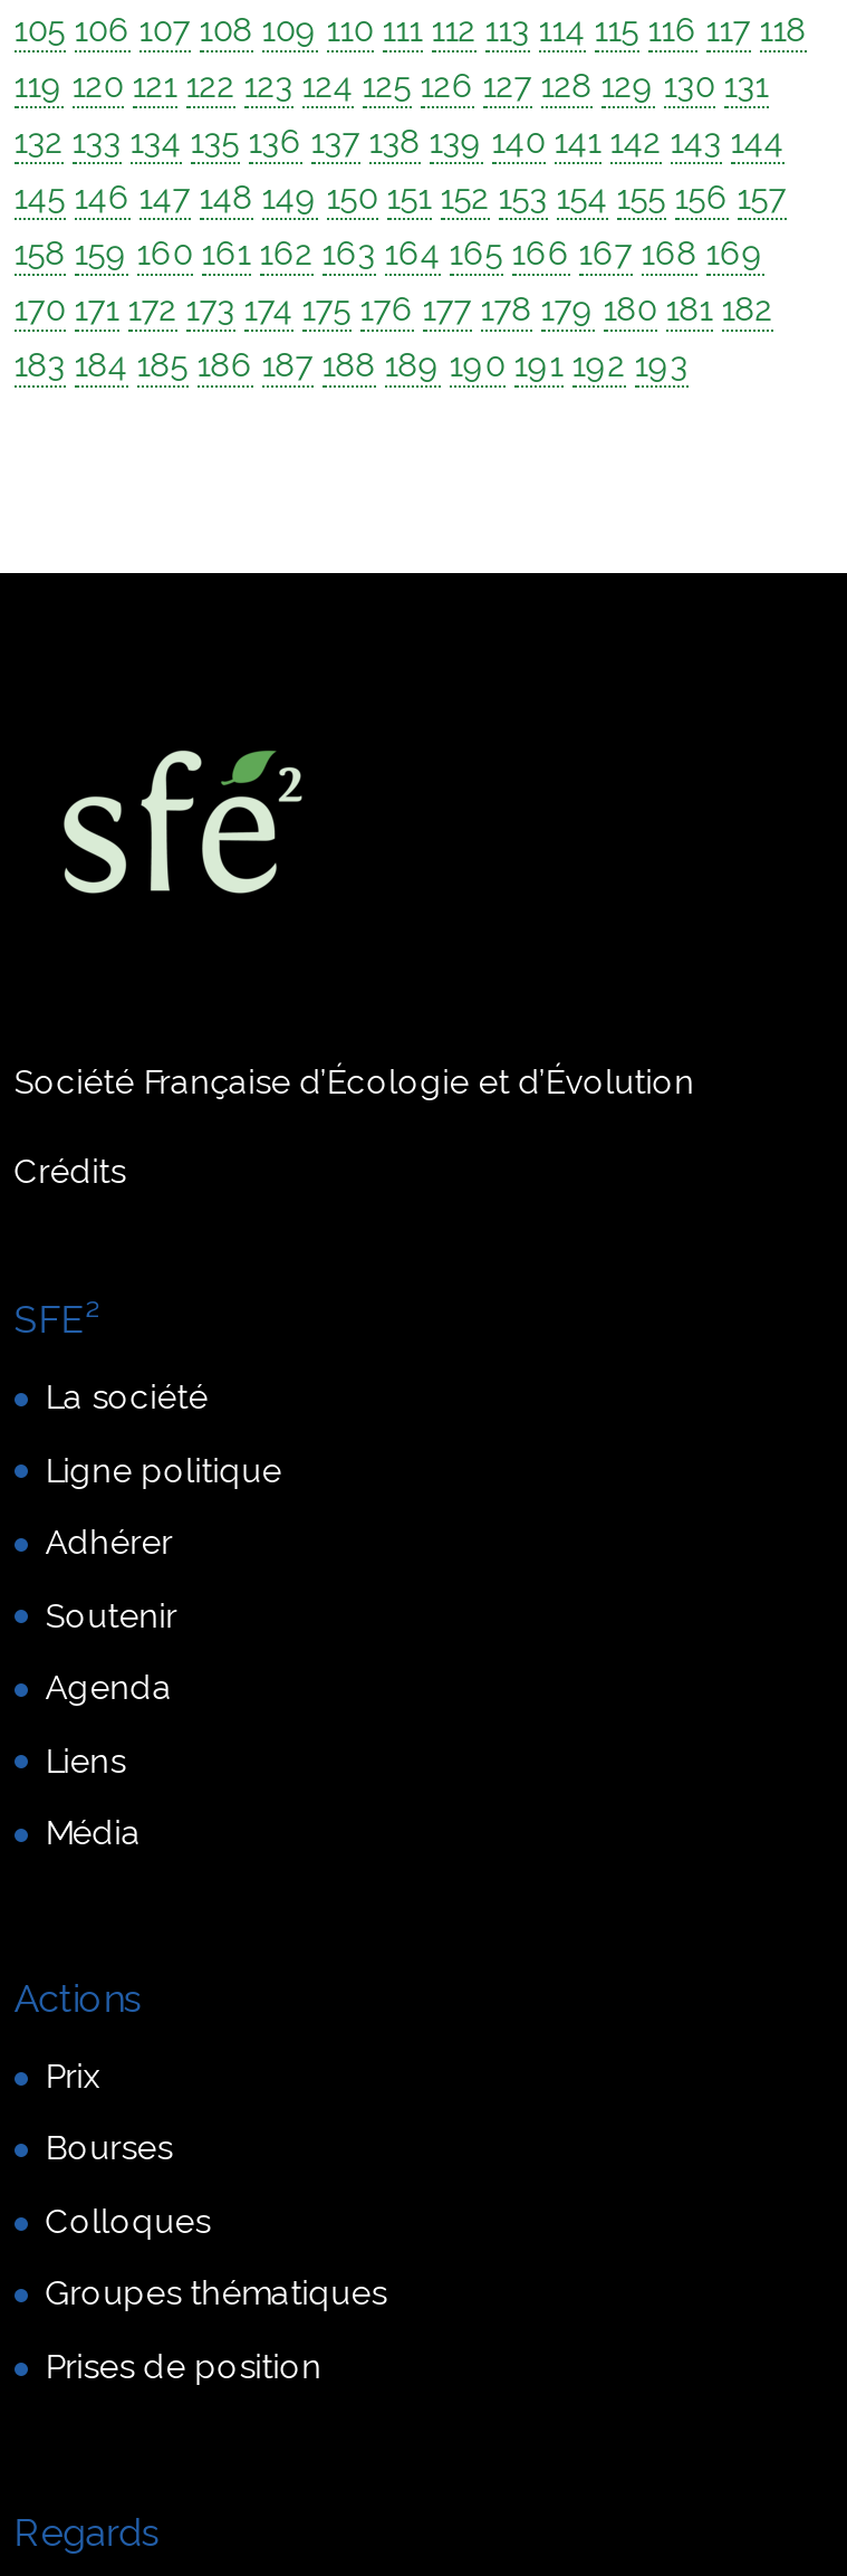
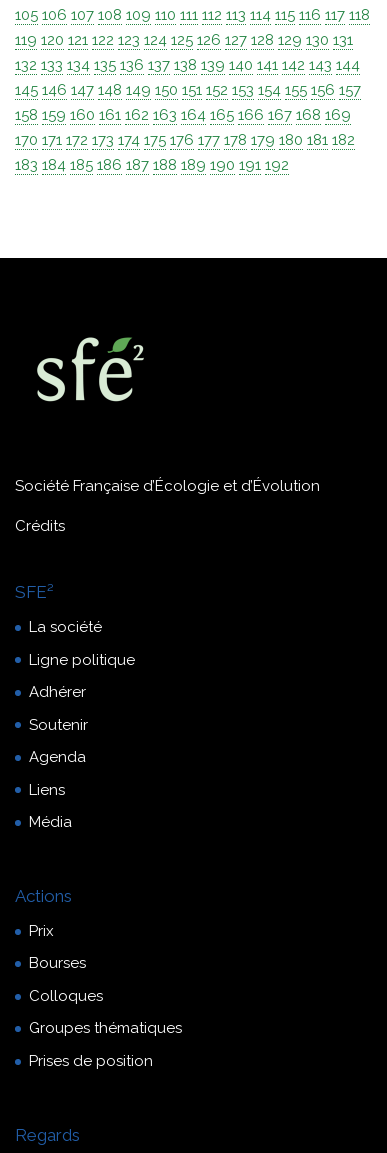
[14,345,688,385] 183 184 185 186 187 188 189 190 191 192 193 -> [15,156,289,174] 183 184 185 186 187 188 189 190 191 192

